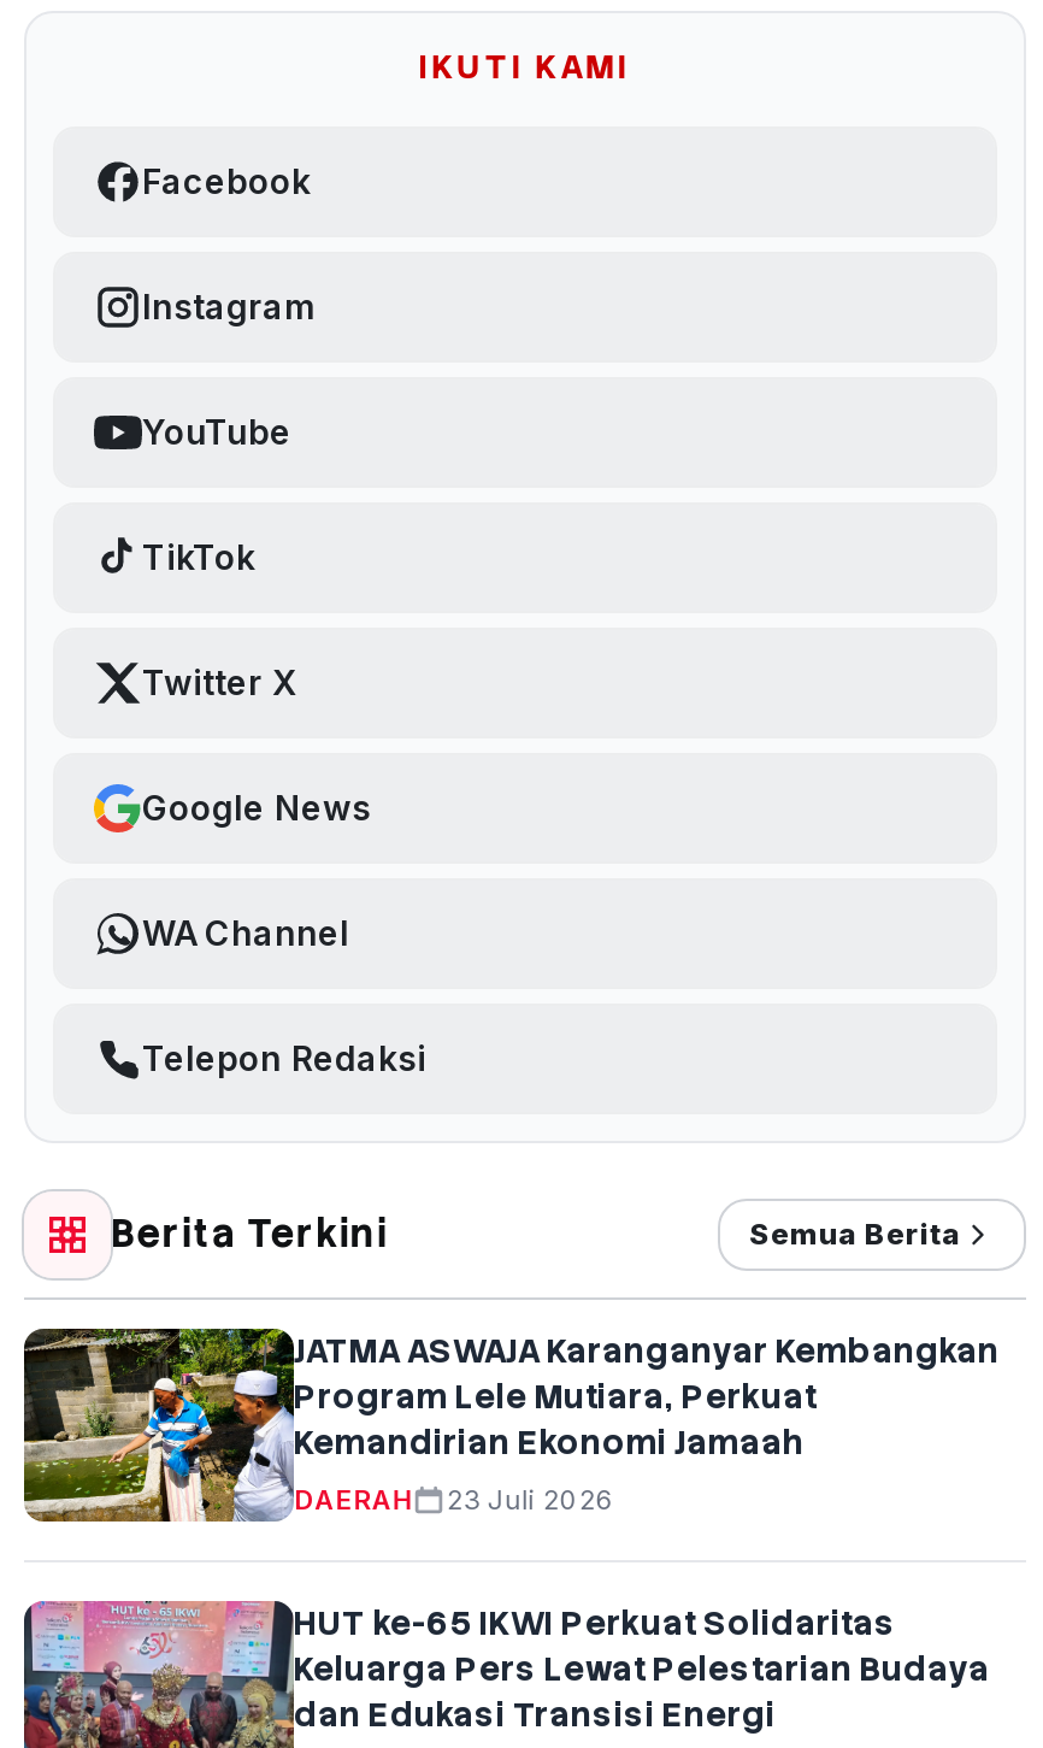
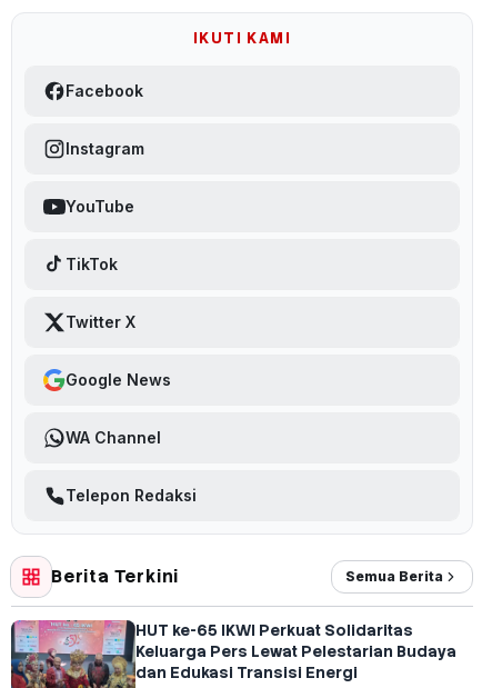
[22,1326,1000,1526] [image] | JATMA ASWAJA Karanganyar Kembangkan | Program Lele Mutiara, Perkuat | Kemandirian Ekonomi Jamaah | DAERAH | 23 Juli 2026 -> none

